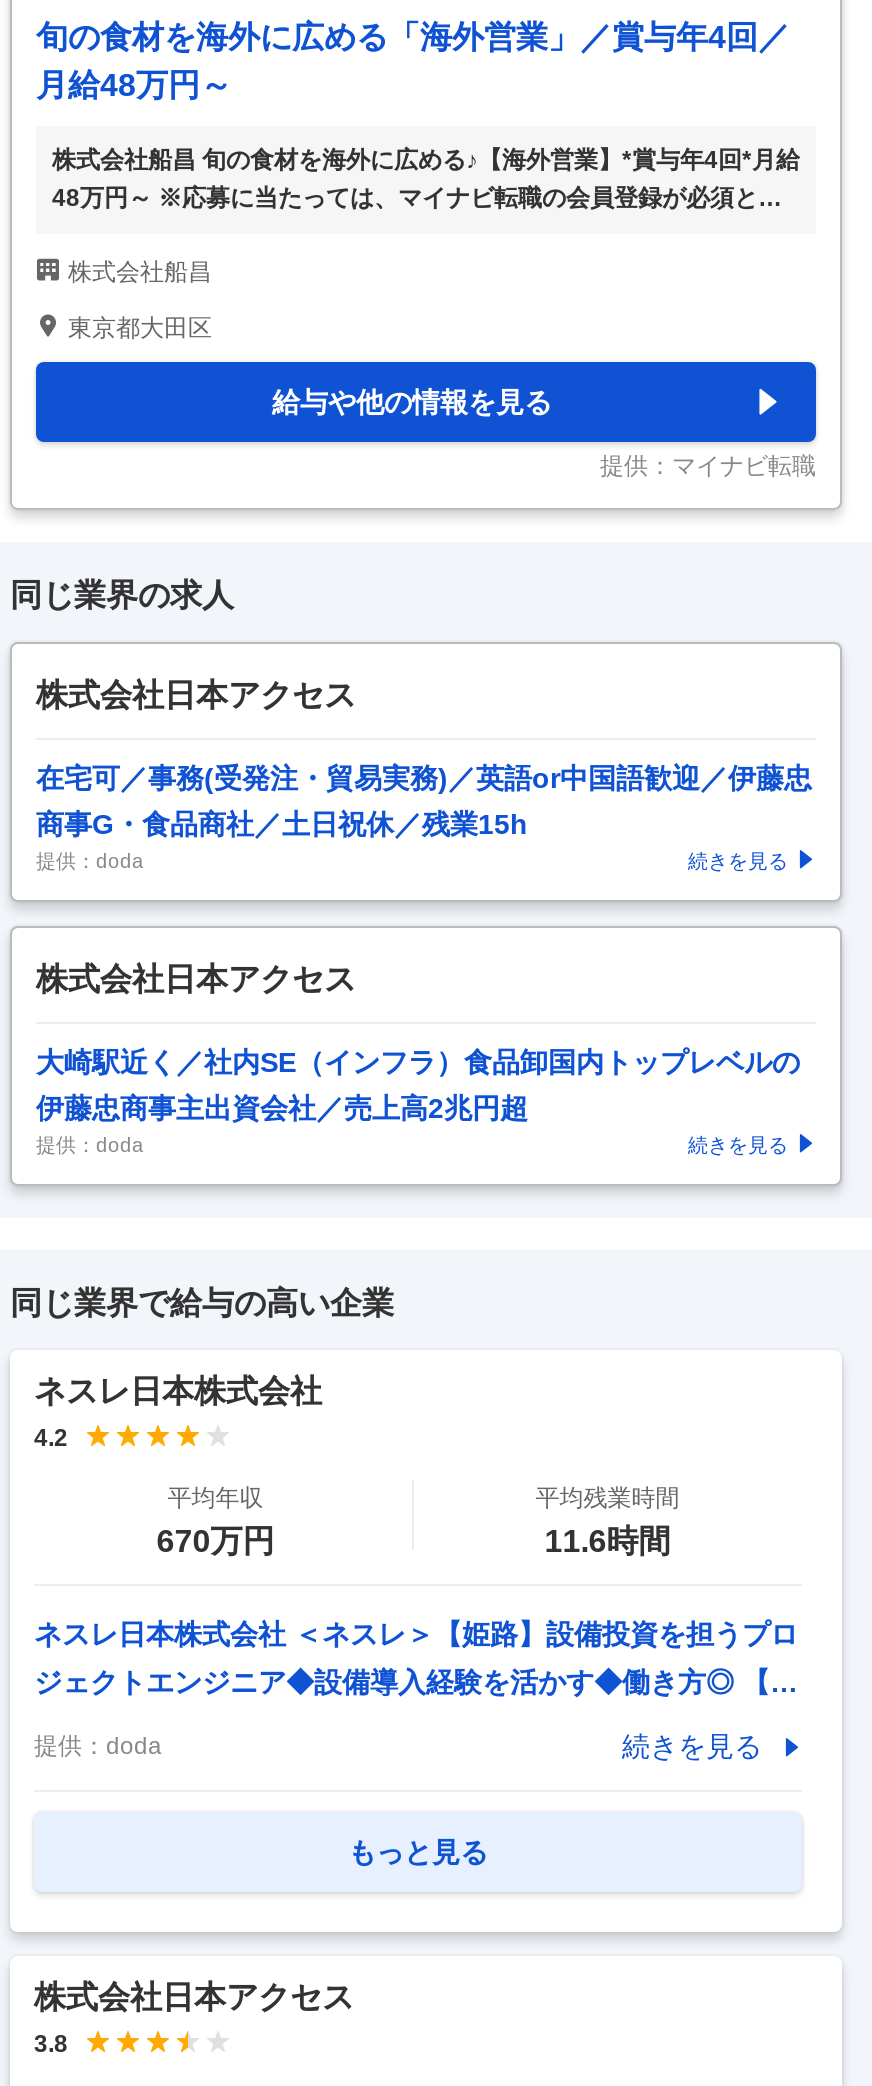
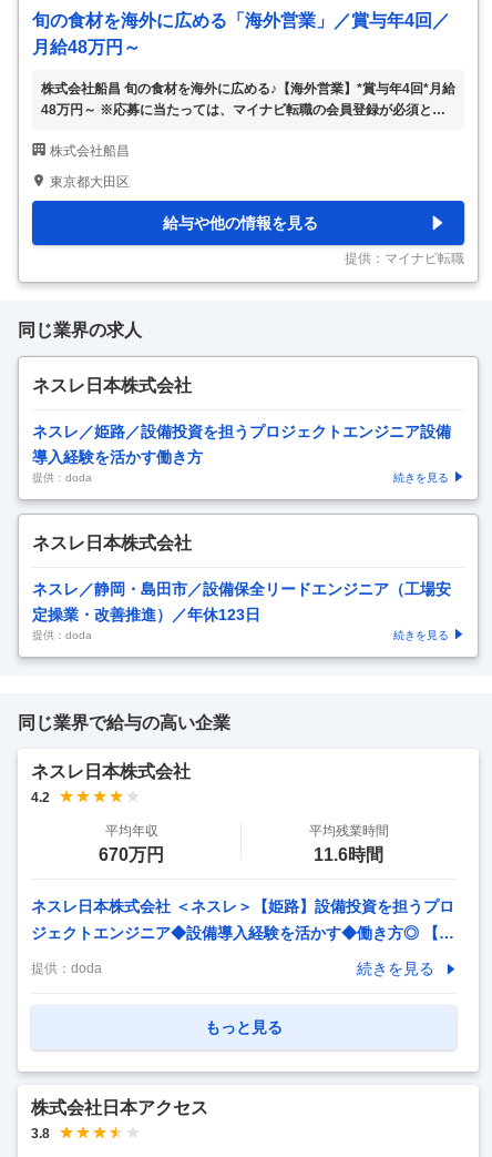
[36,678,356,712] 株式会社日本アクセス -> [32,376,192,395] ネスレ日本株式会社
[36,762,812,840] 在宅可／事務(受発注・貿易実務)／英語or中国語歓迎／伊藤忠 | 商事G・食品商社／土日祝休／残業15h -> [32,423,451,466] ネスレ／姫路／設備投資を担うプロジェクトエンジニア設備 | 導入経験を活かす働き方
[36,962,356,996] 株式会社日本アクセス -> [32,534,192,552] ネスレ日本株式会社
[36,1046,800,1124] 大崎駅近く／社内SE（インフラ）食品卸国内トップレベルの | 伊藤忠商事主出資会社／売上高2兆円超 -> [32,580,451,623] ネスレ／静岡・島田市／設備保全リードエンジニア（工場安 | 定操業・改善推進）／年休123日

